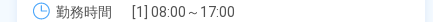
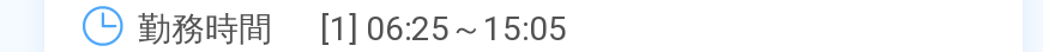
[56,4,235,20] 勤務時間 [1] 08:00～17:00 -> [138,9,567,47] 勤務時間 [1] 06:25～15:05

